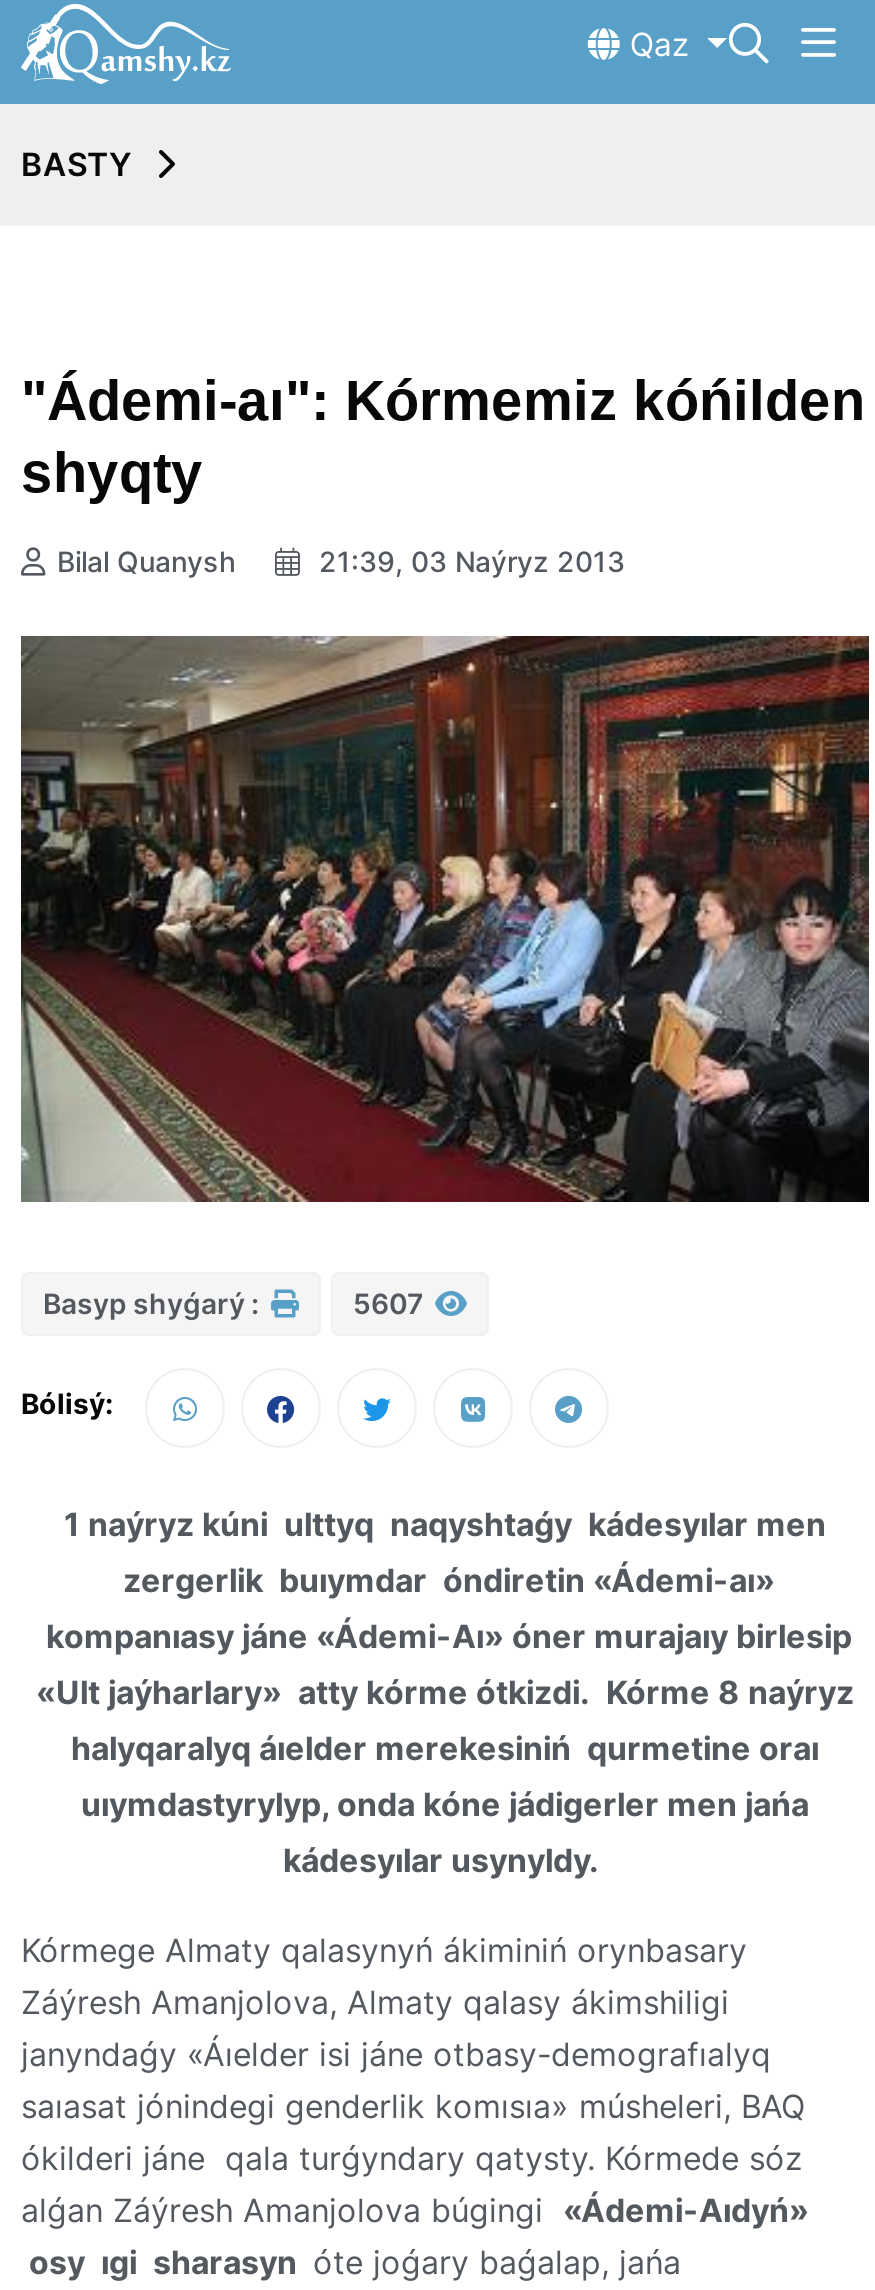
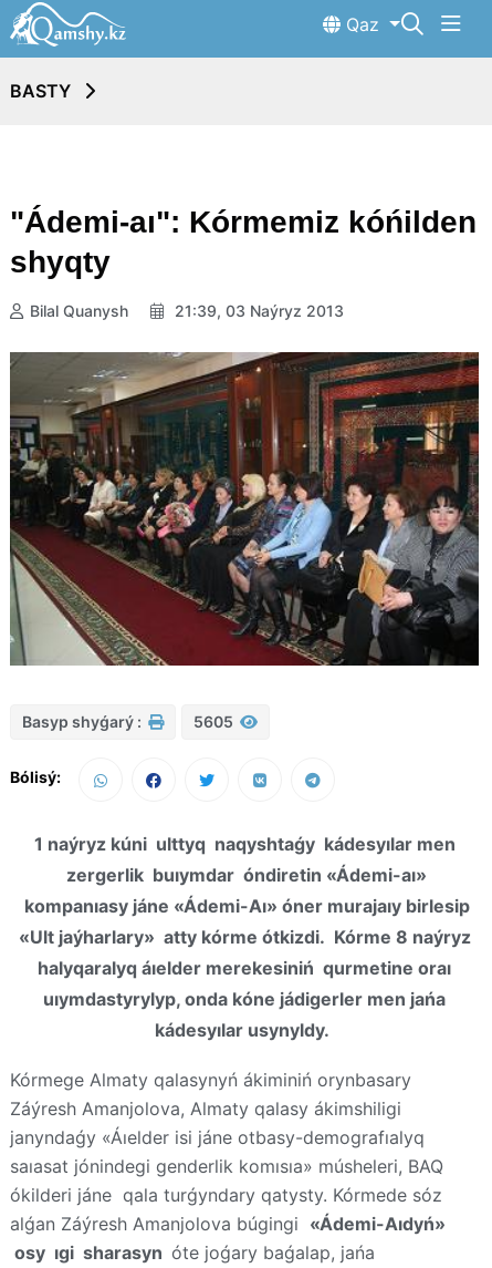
[353,1287,429,1321] 5607 -> [193,713,237,731] 5605

